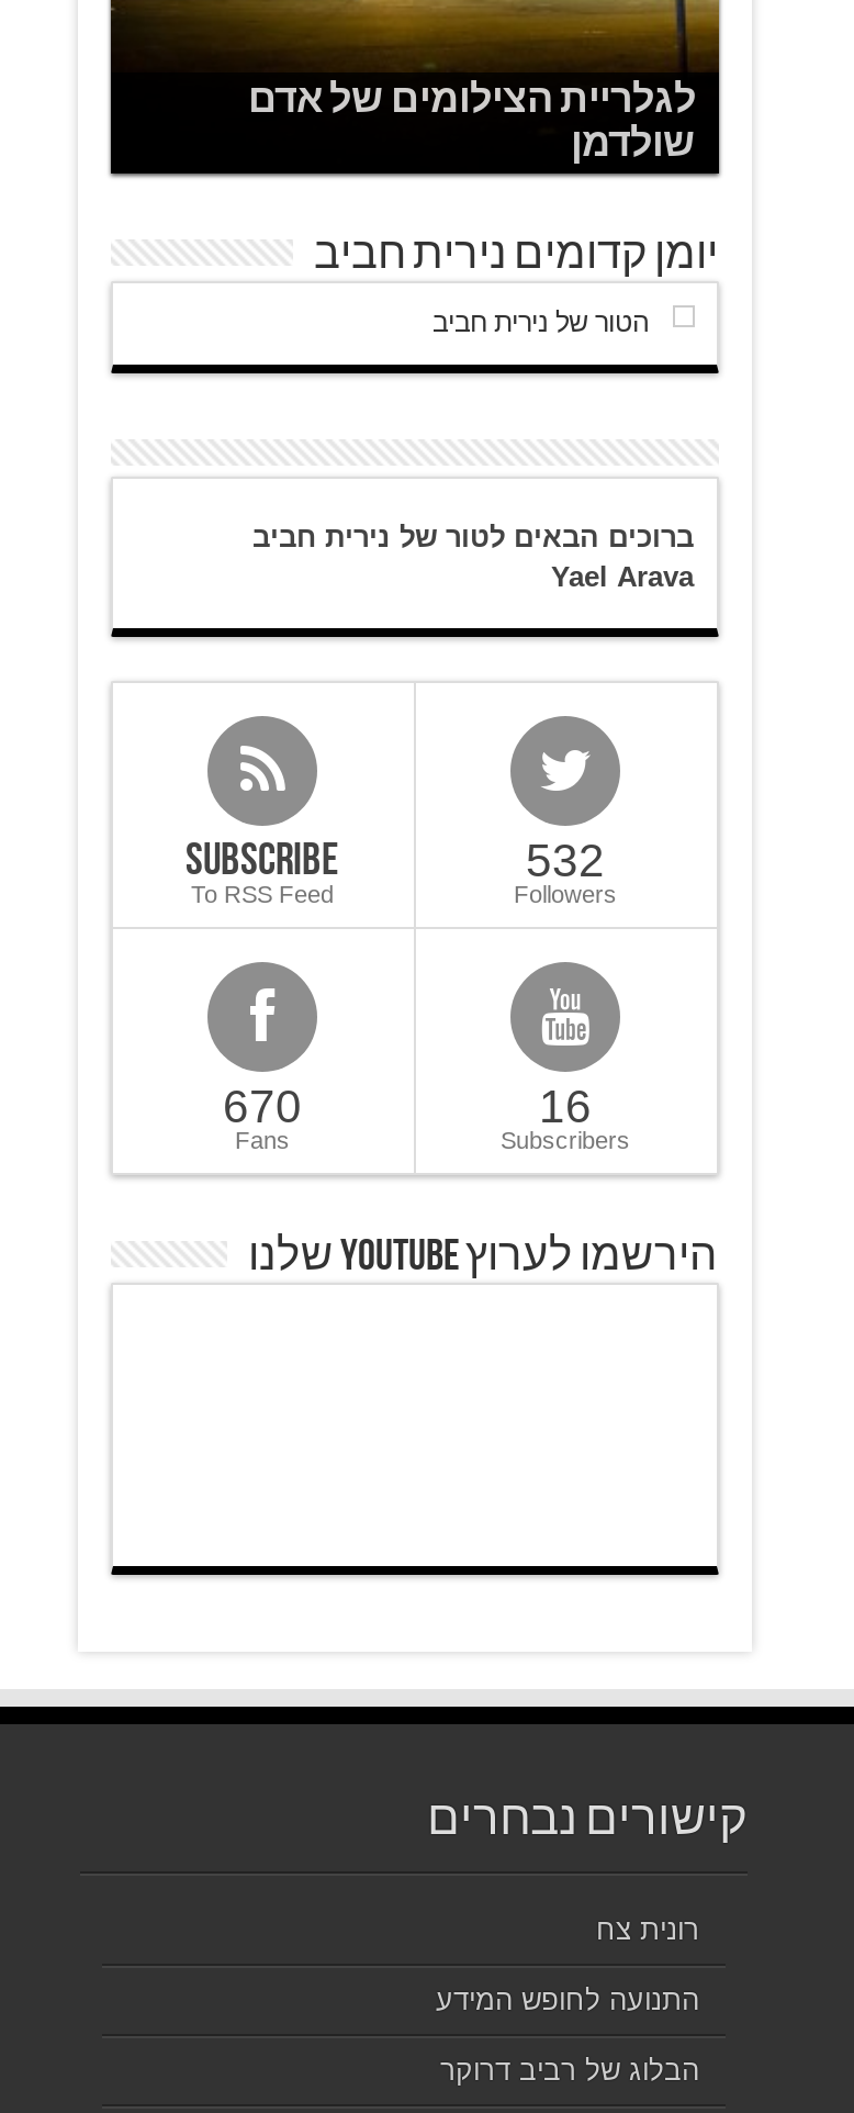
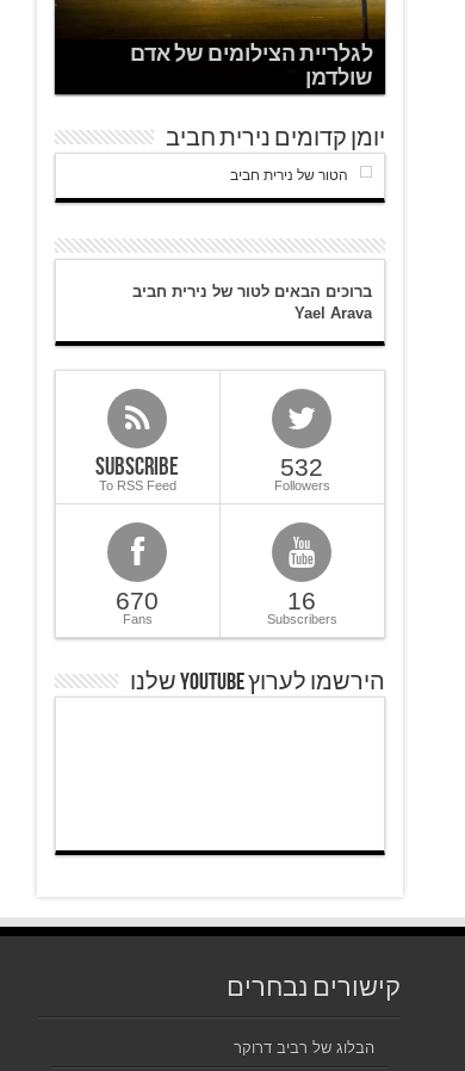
[436,1912,699,2015] רונית צח | התנועה לחופש המידע -> none

